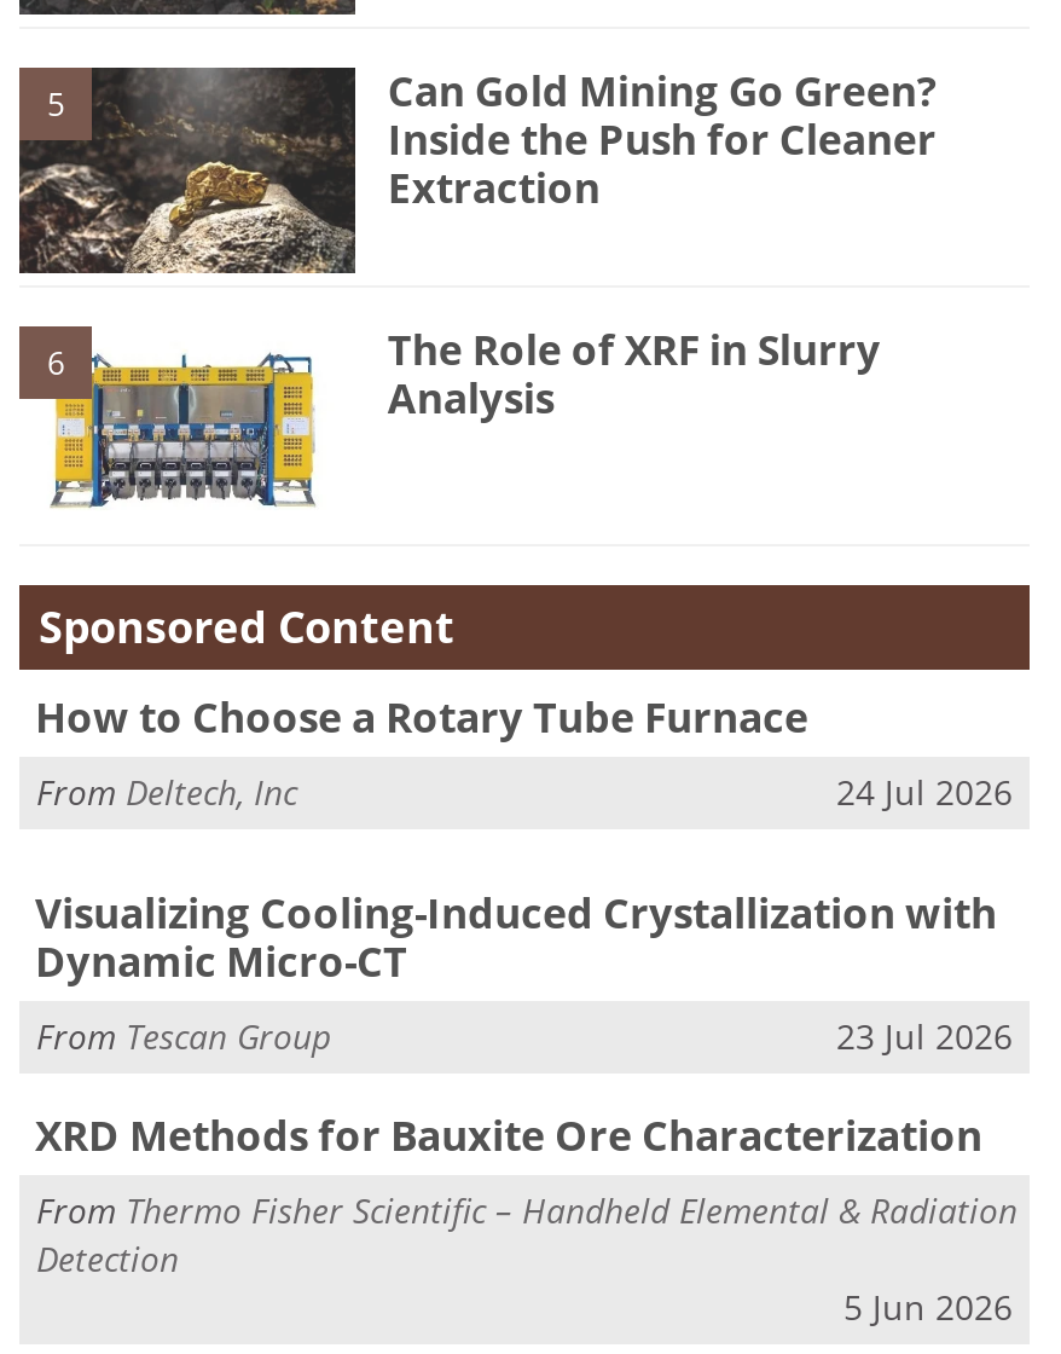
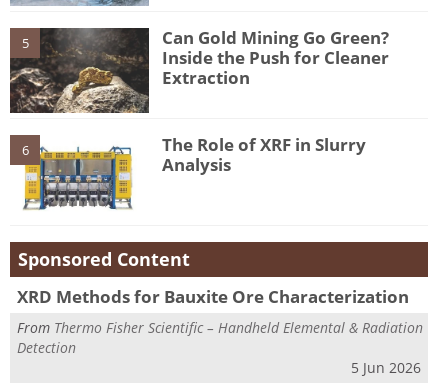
[35,689,1013,1059] How to Choose a Rotary Tube Furnace | From Deltech, Inc | 24 Jul 2026 | Visualizing Cooling-Induced Crystallization with | Dynamic Micro-CT | From Tescan Group | 23 Jul 2026 -> none

